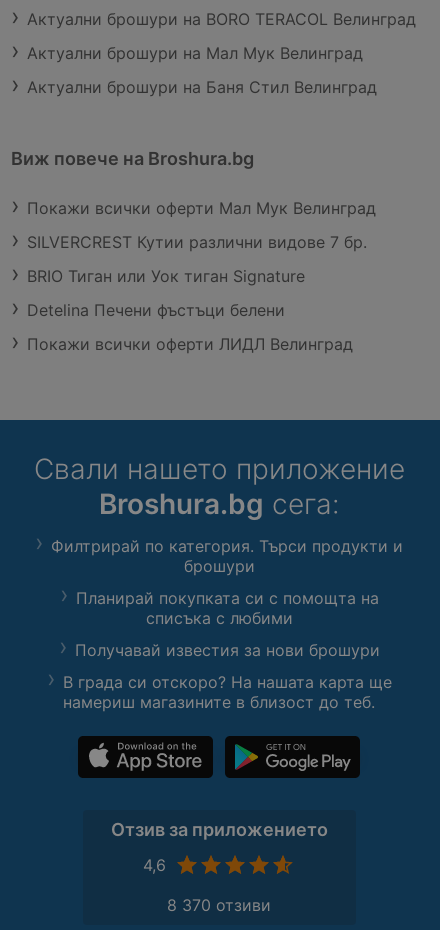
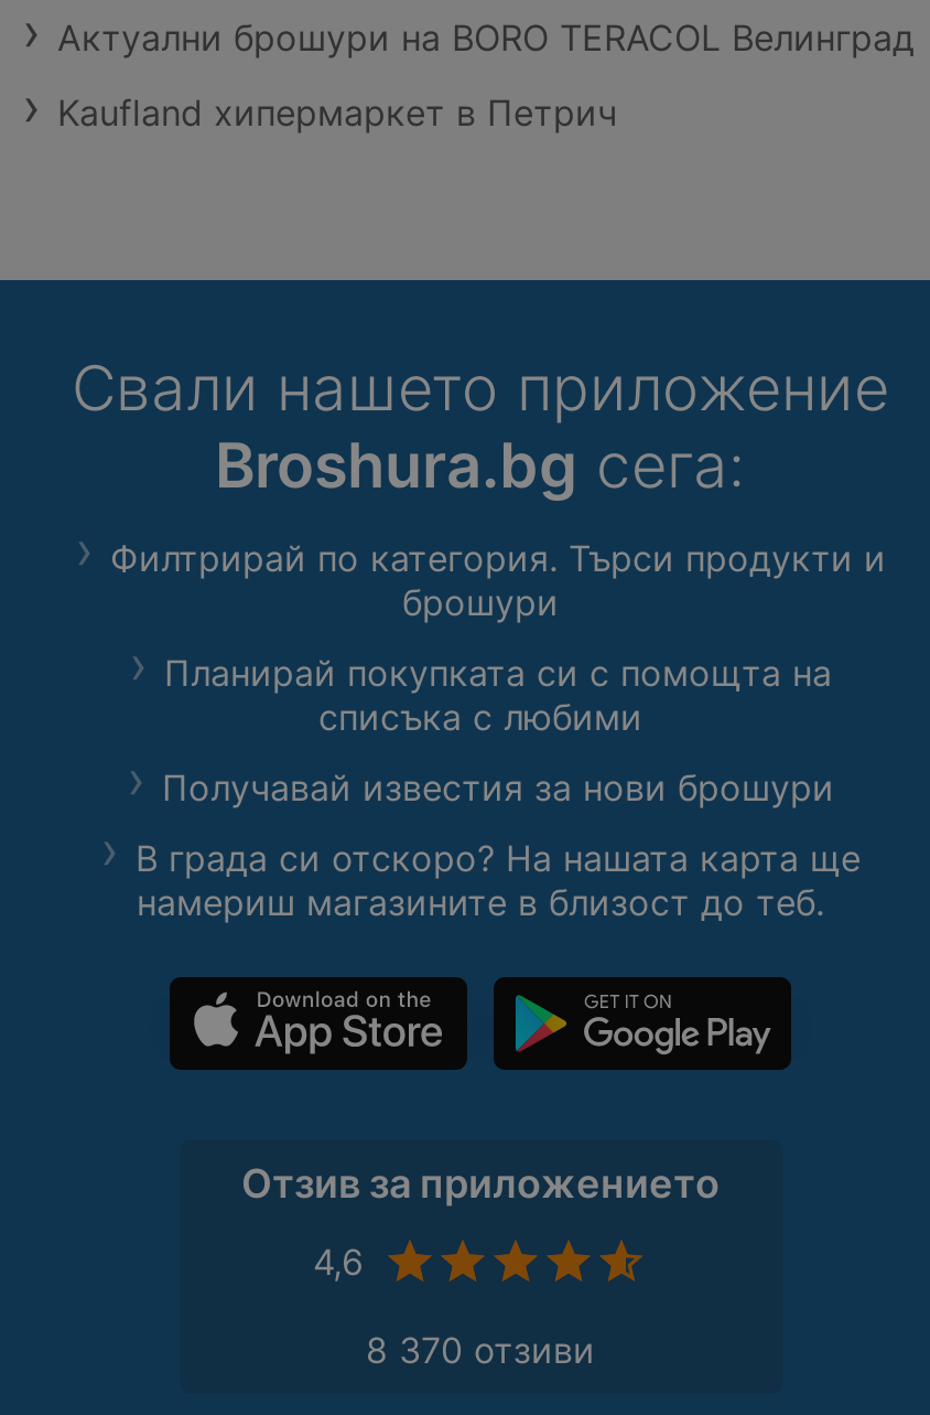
[11,43,377,354] Актуални брошури на Мал Мук Велинград | Актуални брошури на Баня Стил Велинград | Виж повече на Broshura.bg | Покажи всички оферти Мал Мук Велинград | SILVERCREST Кутии различни видове 7 бр. | BRIO Тиган или Уок тиган Signature | Detelina Печени фъстъци белени | Покажи всички оферти ЛИДЛ Велинград -> [57,91,617,135] Kaufland хипермаркет в Петрич

